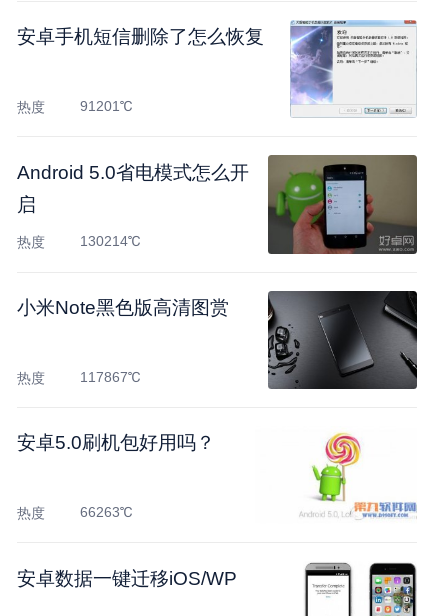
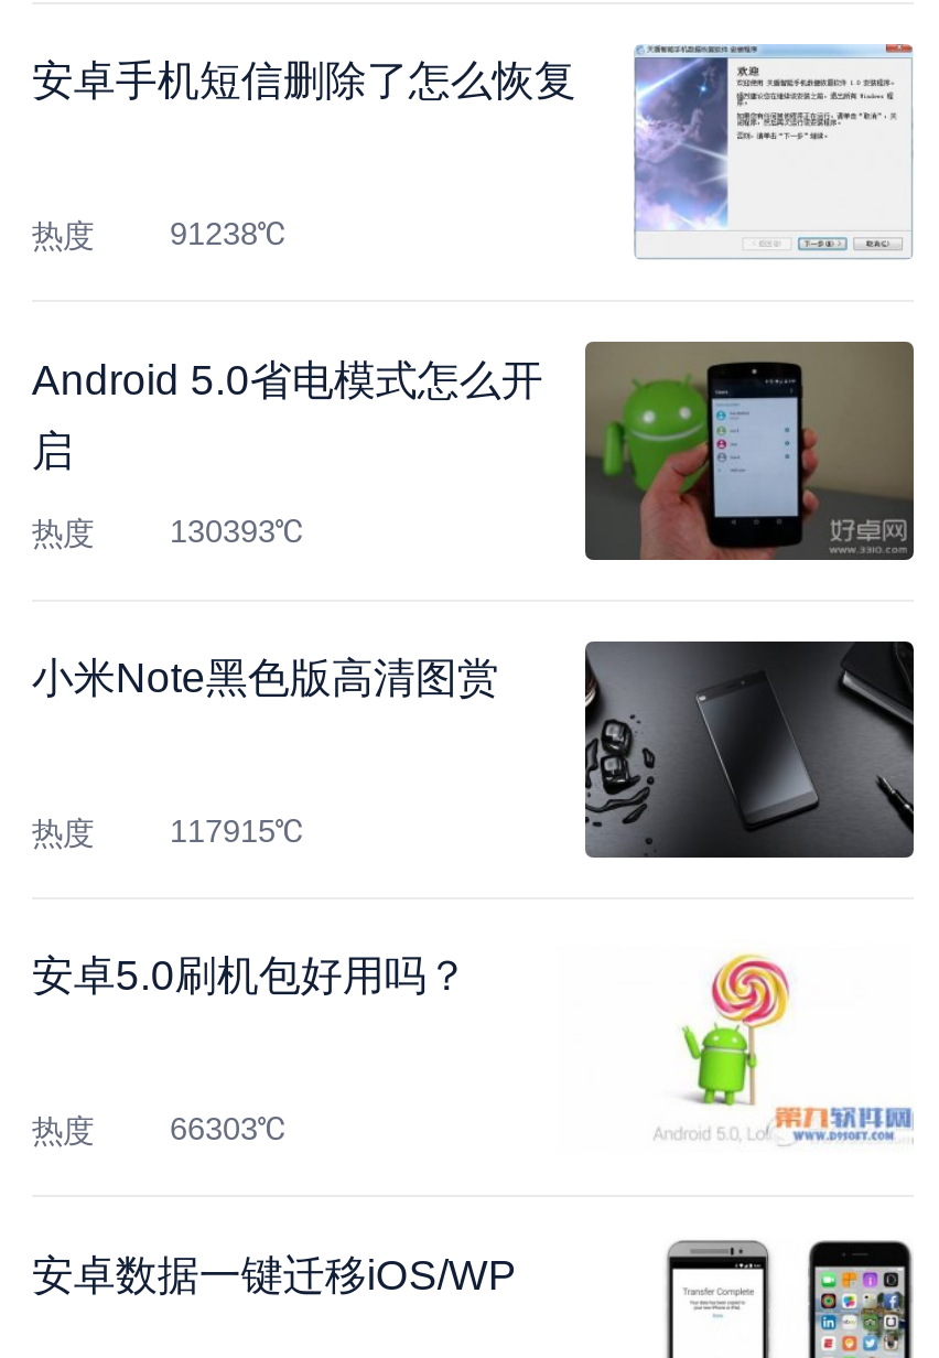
[79,98,132,114] 91201℃ -> [170,216,287,251] 91238℃
[79,233,140,249] 130214℃ -> [170,514,304,549] 130393℃
[79,368,140,384] 117867℃ -> [170,812,304,848] 117915℃
[79,504,132,520] 66263℃ -> [170,1111,287,1146] 66303℃

